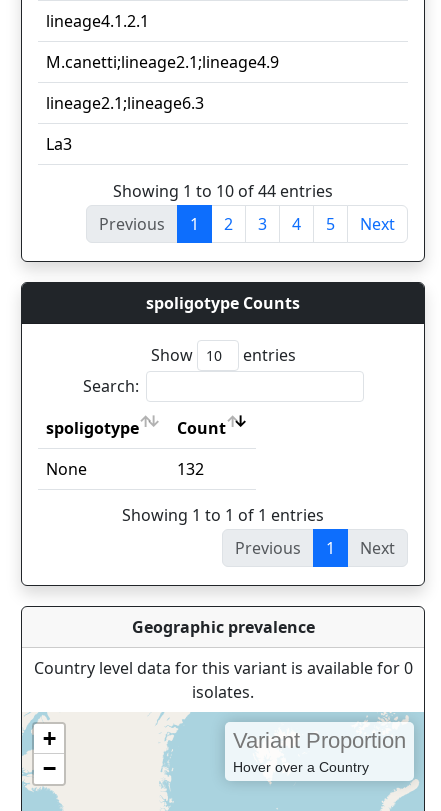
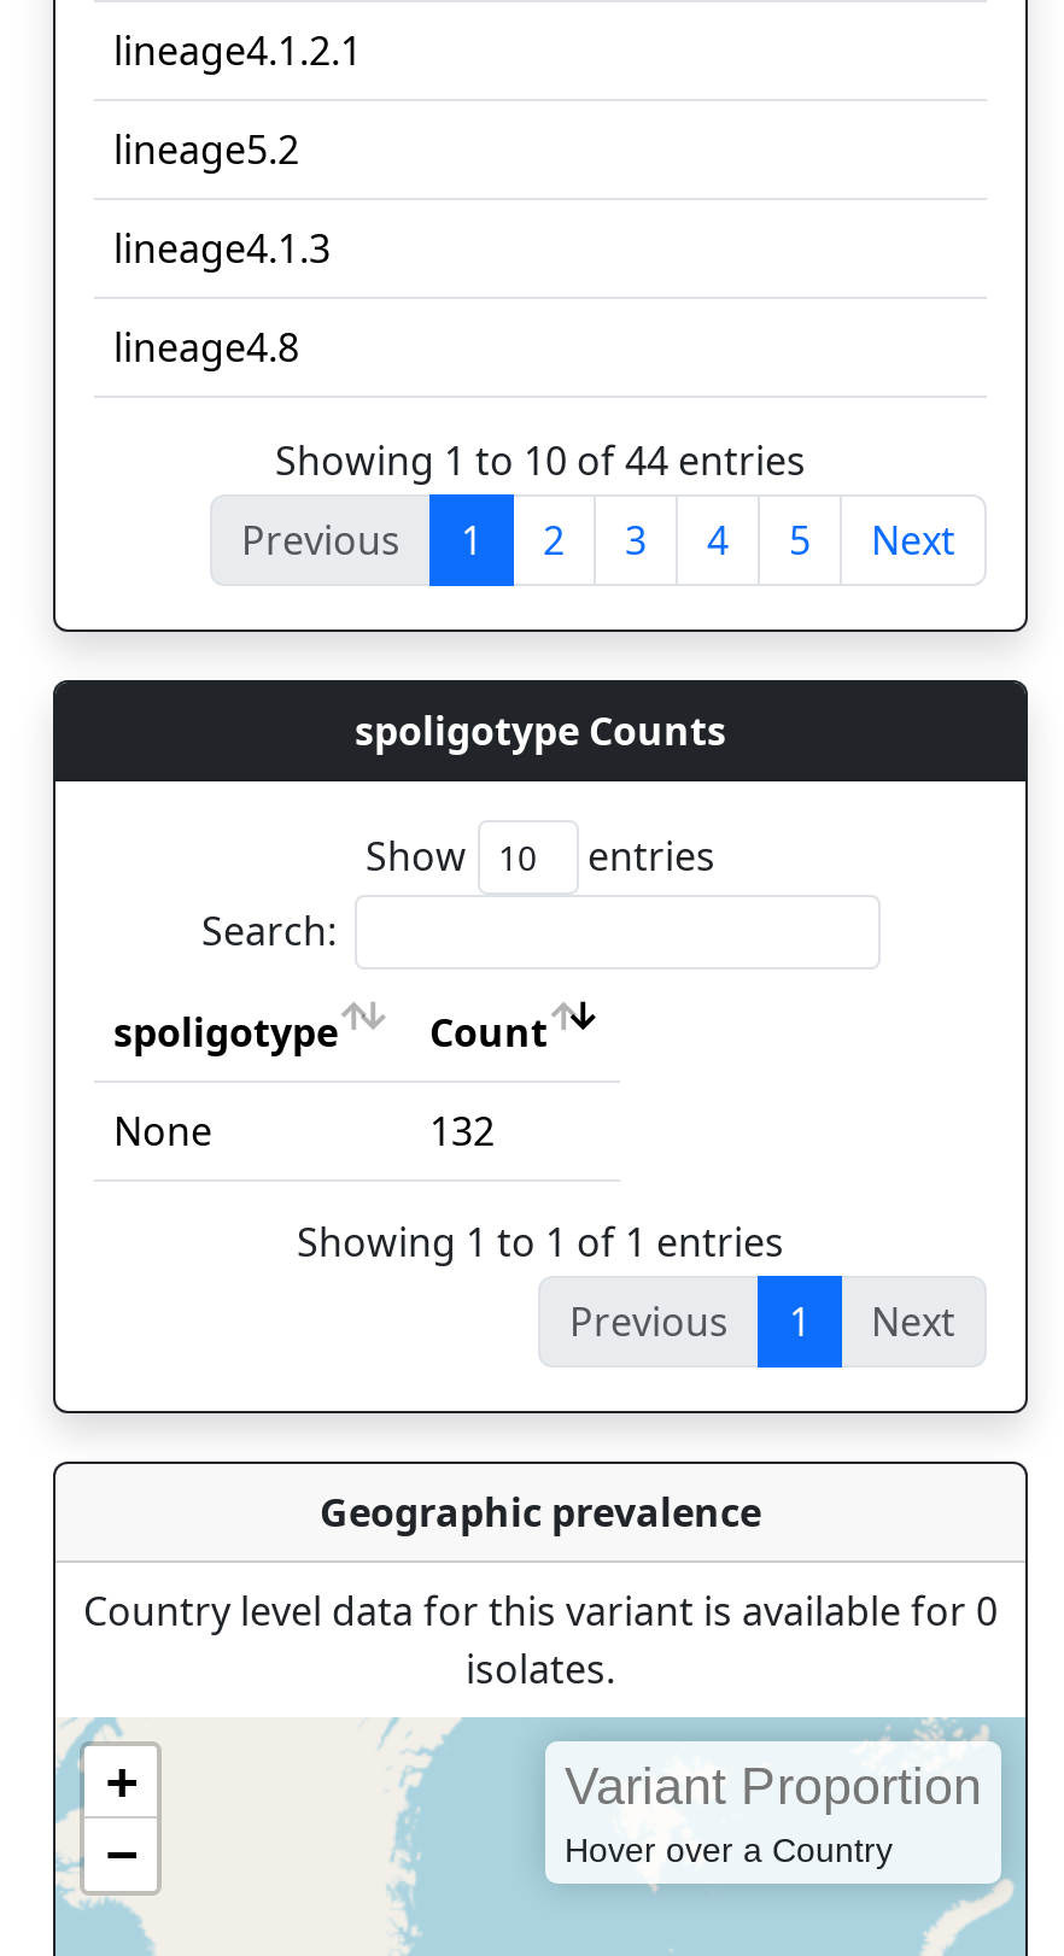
[46,51,279,73] M.canetti;lineage2.1;lineage4.9 -> [113,123,299,176] lineage5.2
[46,92,204,114] lineage2.1;lineage6.3 -> [113,222,331,275] lineage4.1.3
[46,133,72,155] La3 -> [113,321,299,374] lineage4.8

